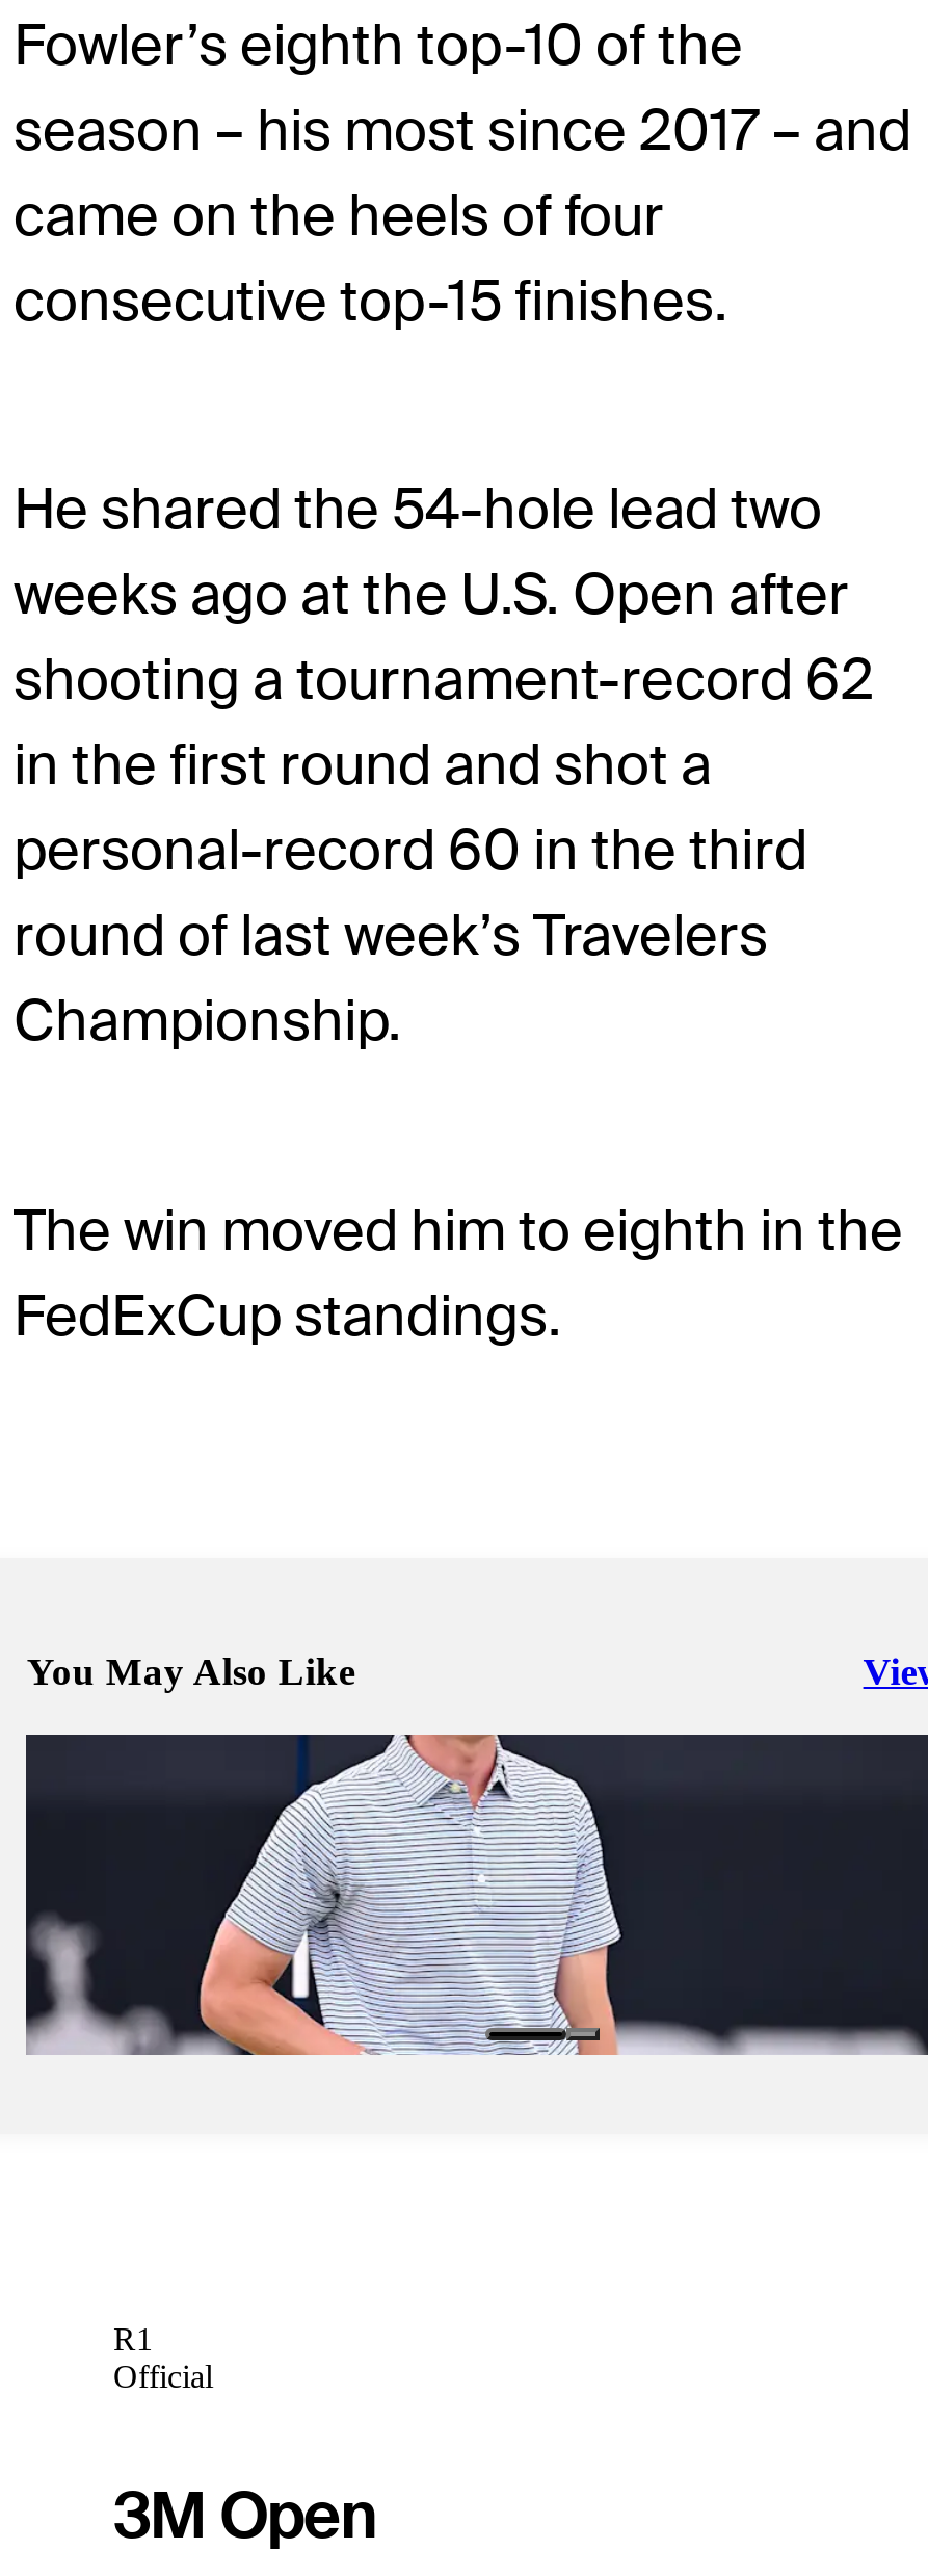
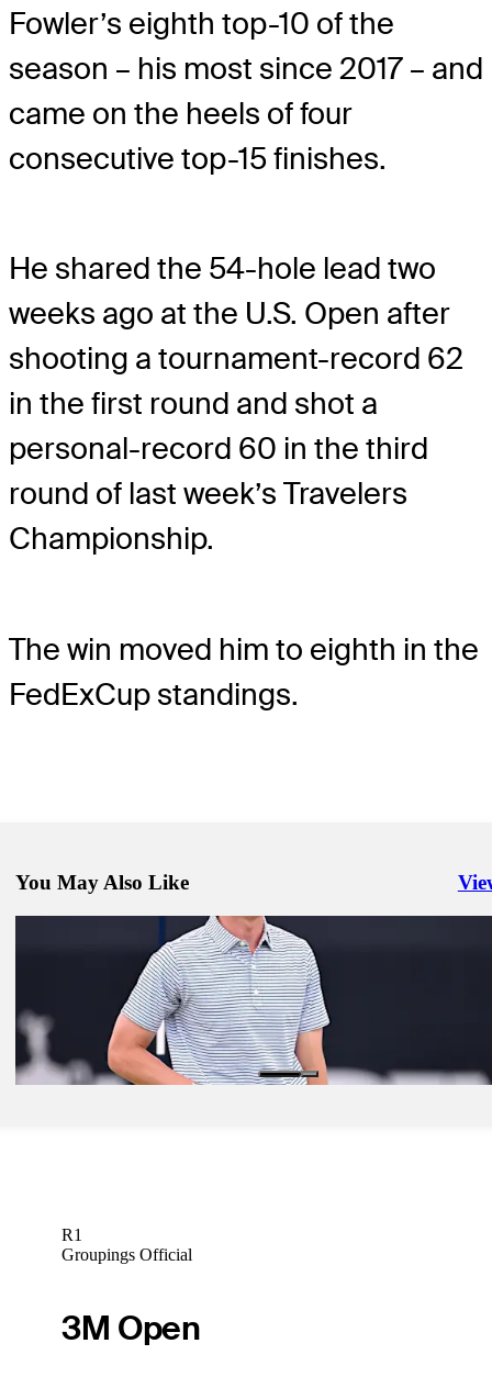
[113,2359,213,2394] Official -> [62,1245,192,1264] Groupings Official

